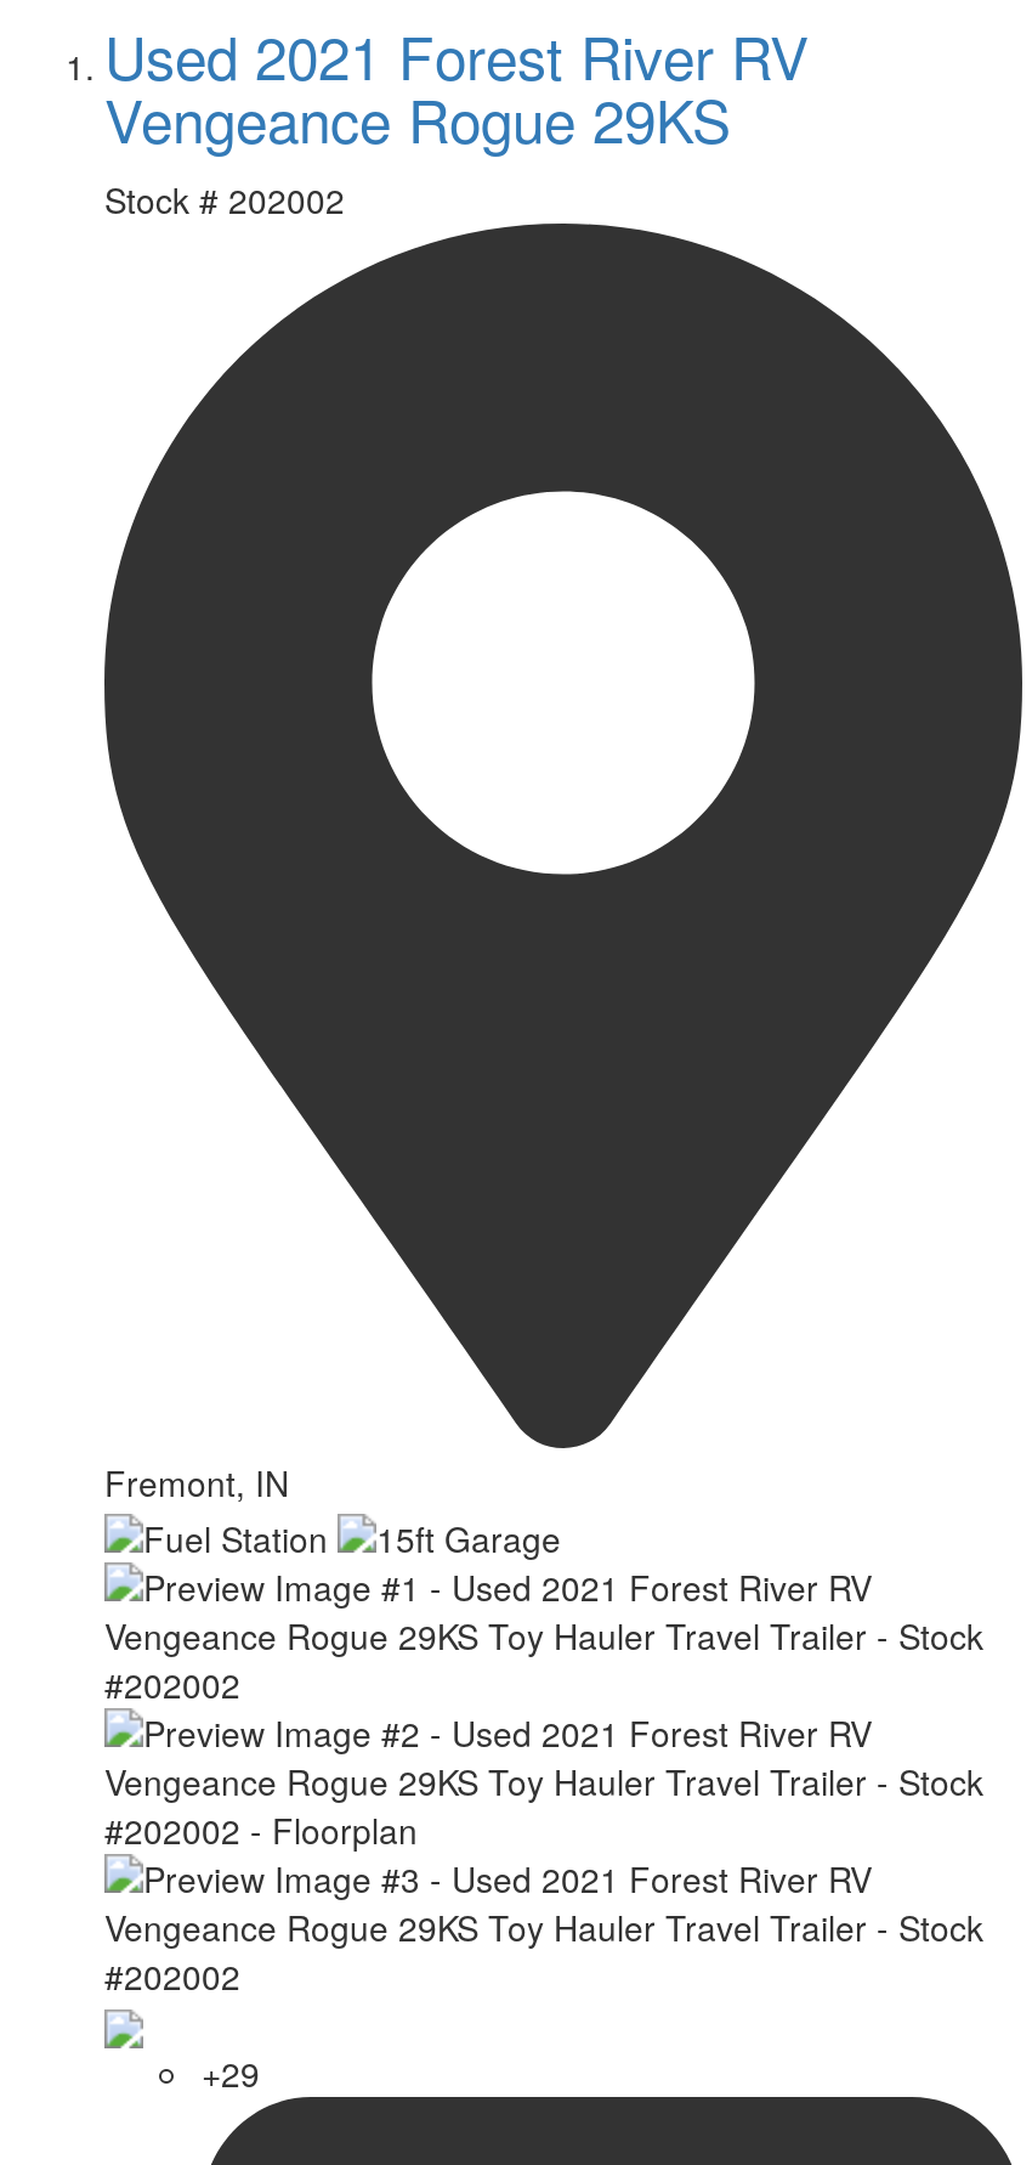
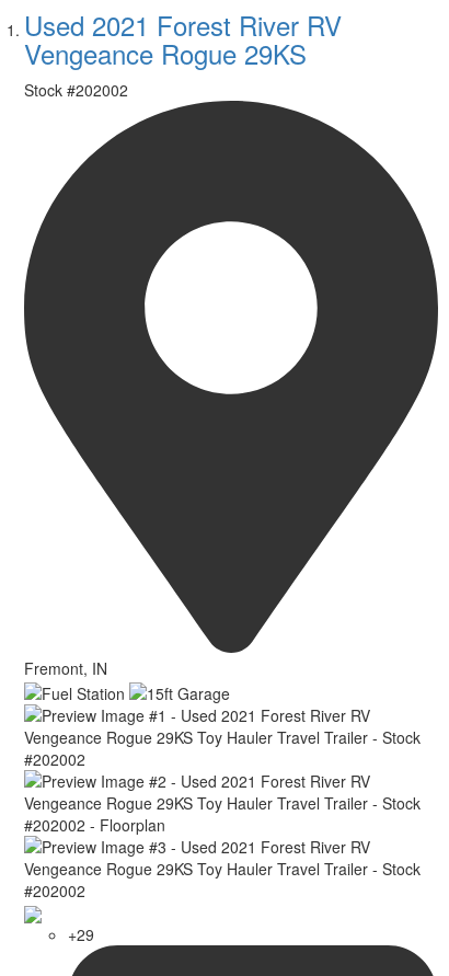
[104,176,345,224] Stock # 202002 -> [24,79,128,101] Stock #202002

